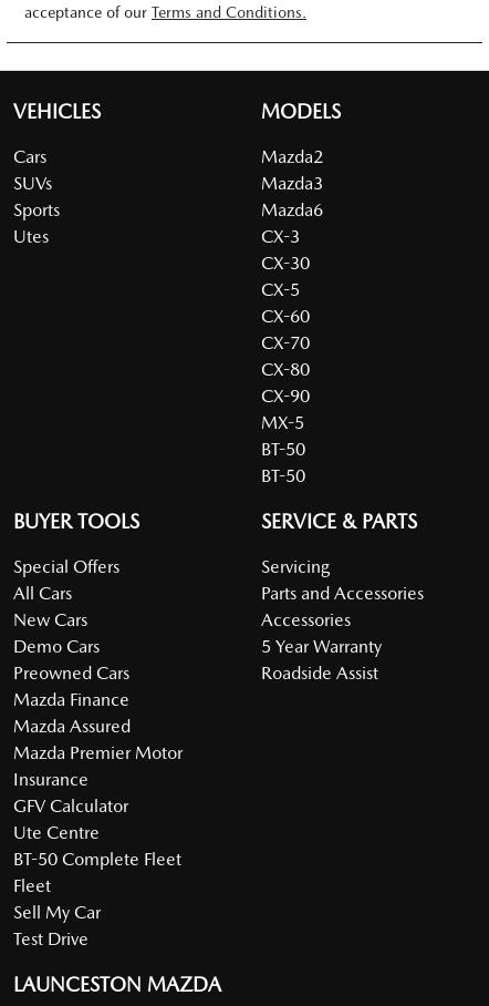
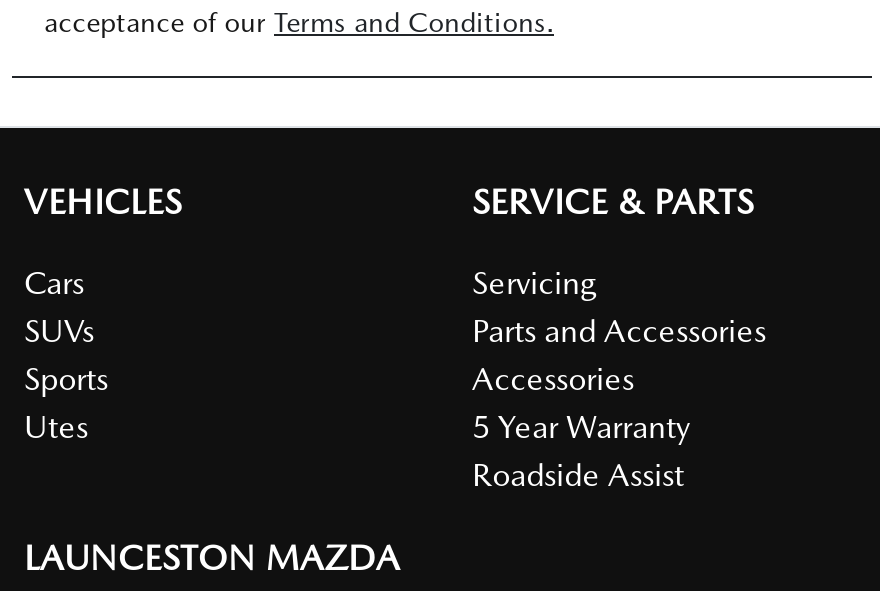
[13,100,341,950] MODELS | Mazda2 | Mazda3 | Mazda6 | CX-3 | CX-30 | CX-5 | CX-60 | CX-70 | CX-80 | CX-90 | MX-5 | BT-50 | BT-50 | BUYER TOOLS | Special Offers | All Cars | New Cars | Demo Cars | Preowned Cars | Mazda Finance | Mazda Assured | Mazda Premier Motor | Insurance | GFV Calculator | Ute Centre | BT-50 Complete Fleet | Fleet | Sell My Car | Test Drive -> none

